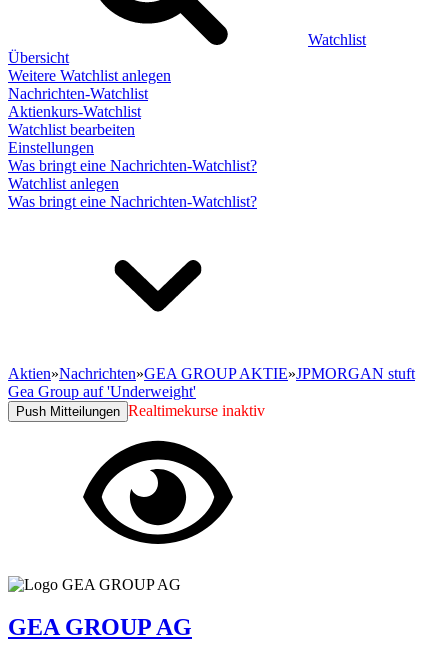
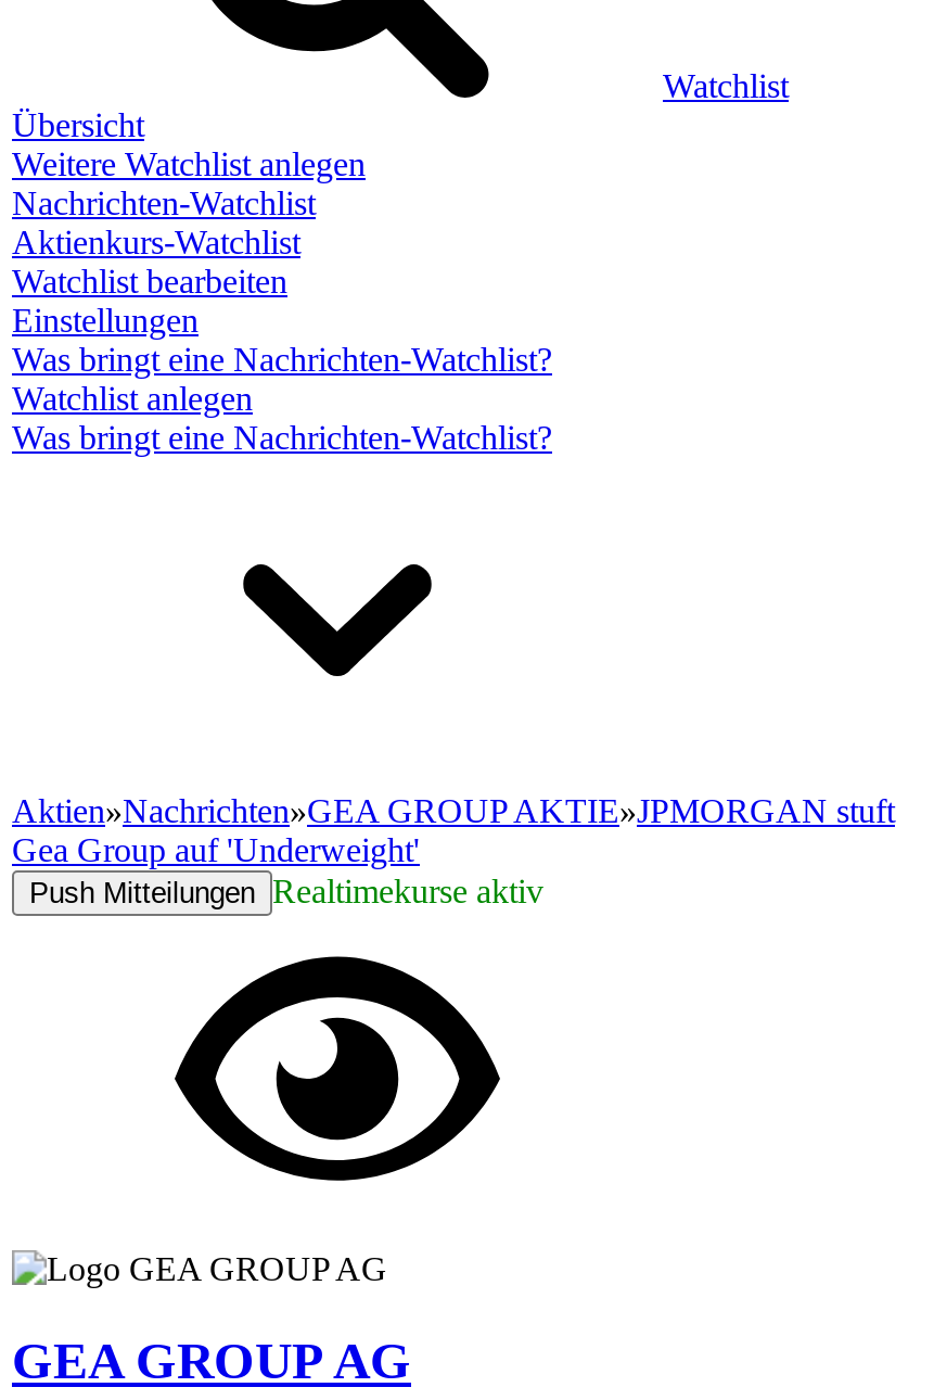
[16,402,265,419] Push Mitteilungen Realtimekurse inaktiv -> [29,873,543,909] Push Mitteilungen Realtimekurse aktiv

